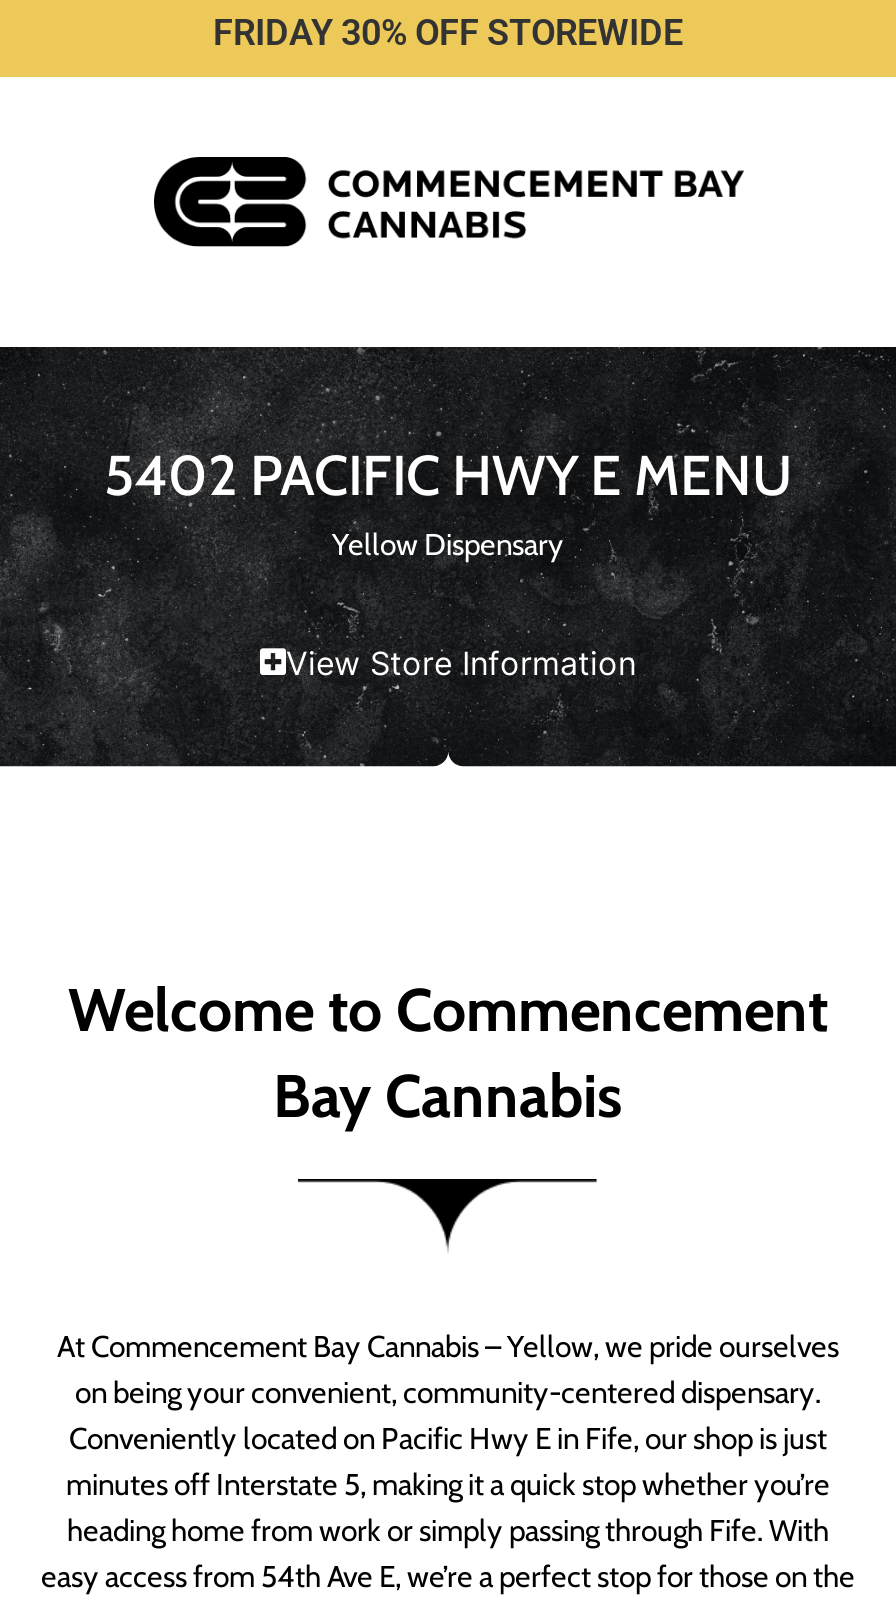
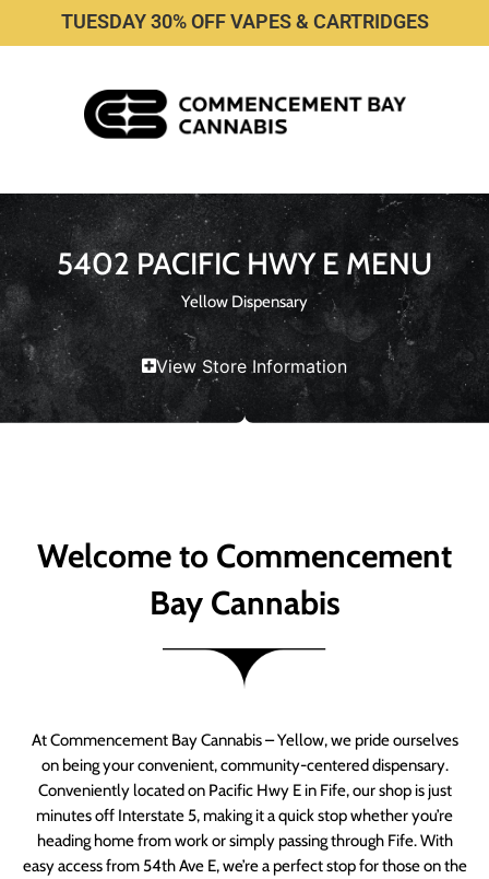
[213,11,683,53] FRIDAY 30% OFF STOREWIDE -> [61,10,428,33] TUESDAY 30% OFF VAPES & CARTRIDGES

